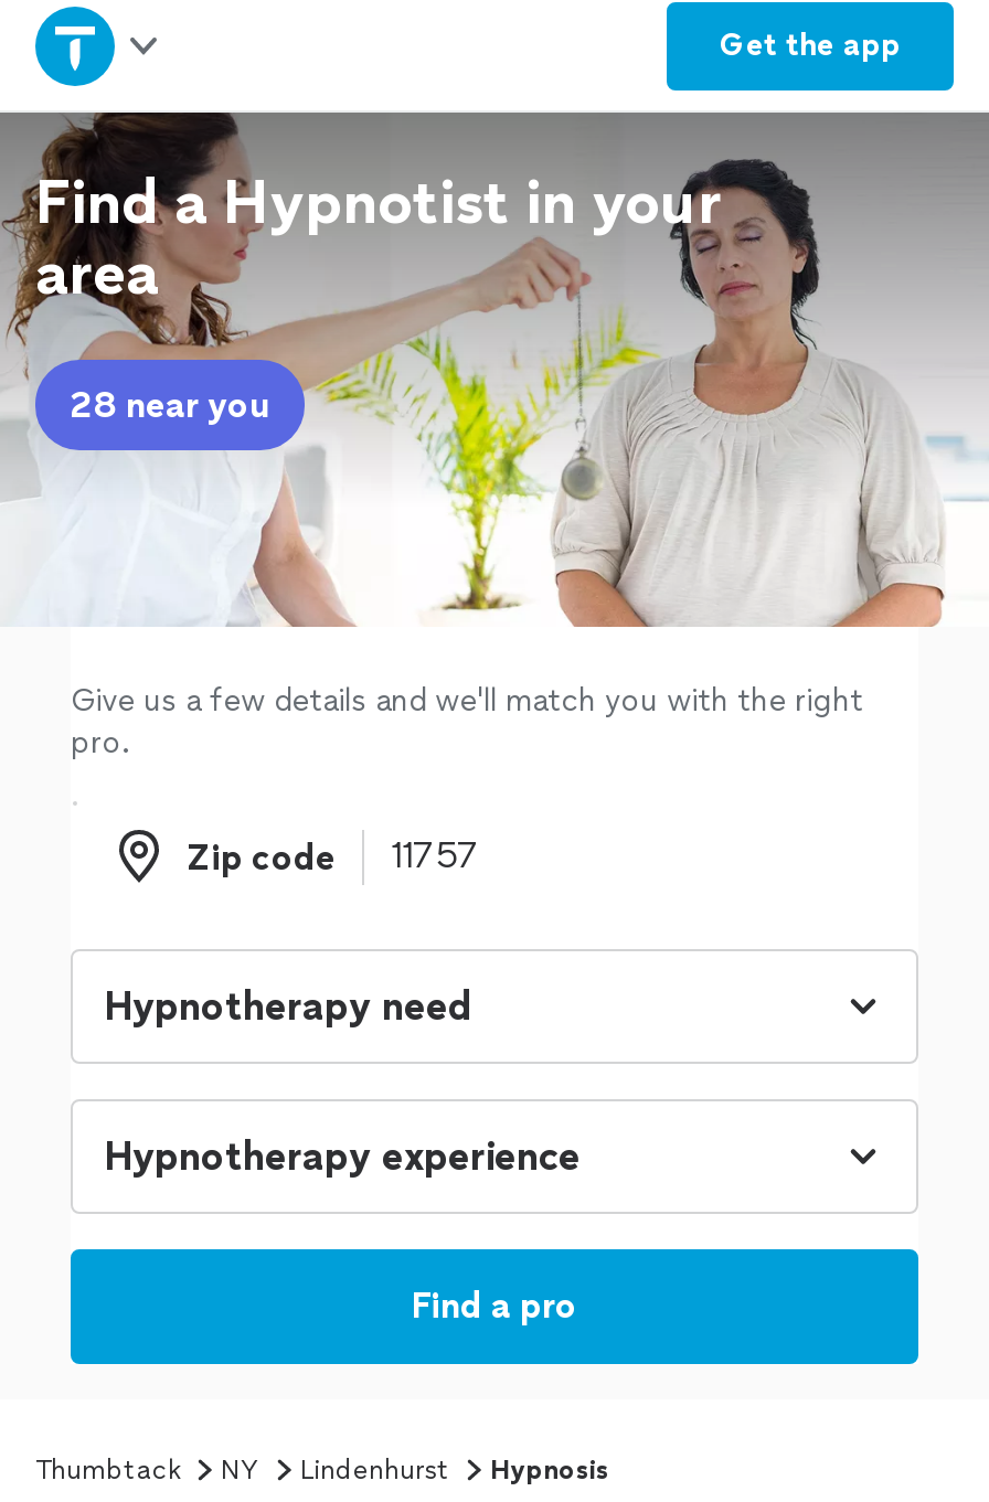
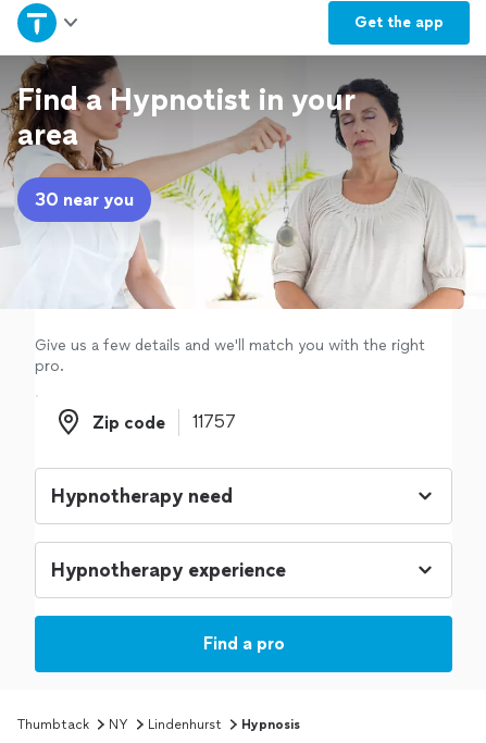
[71,384,269,426] 28 near you -> [35,189,134,210] 30 near you

